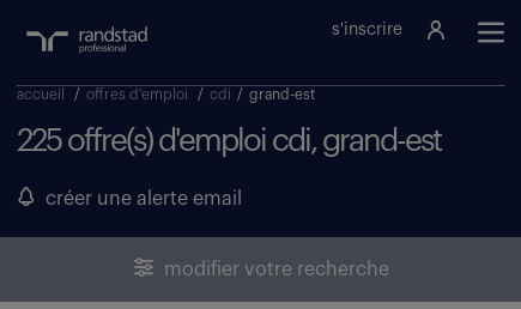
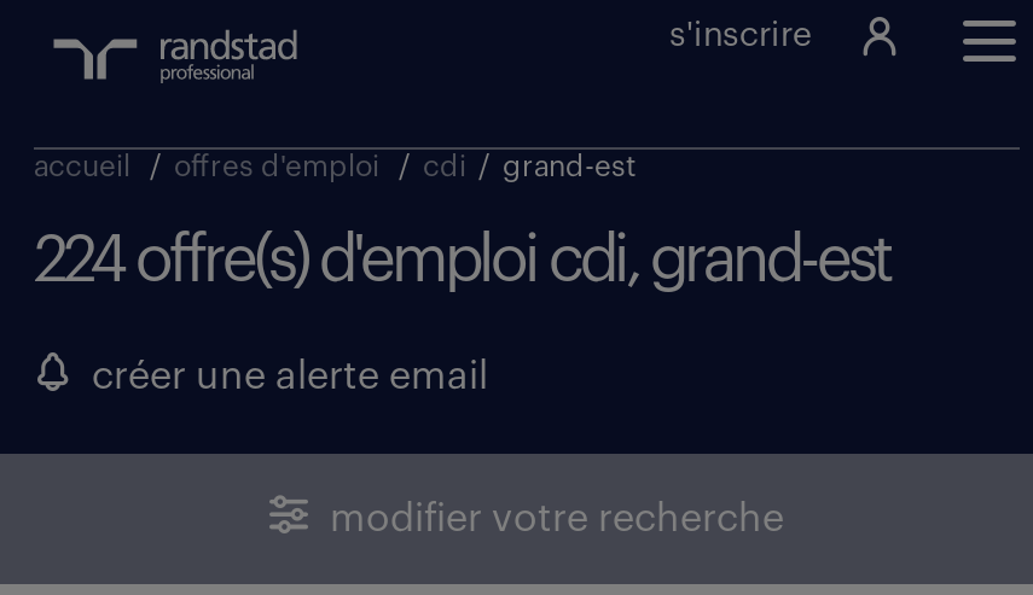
[17,125,441,157] 225 offre(s) d'emploi cdi, grand-est -> [34,229,889,291] 224 offre(s) d'emploi cdi, grand-est

